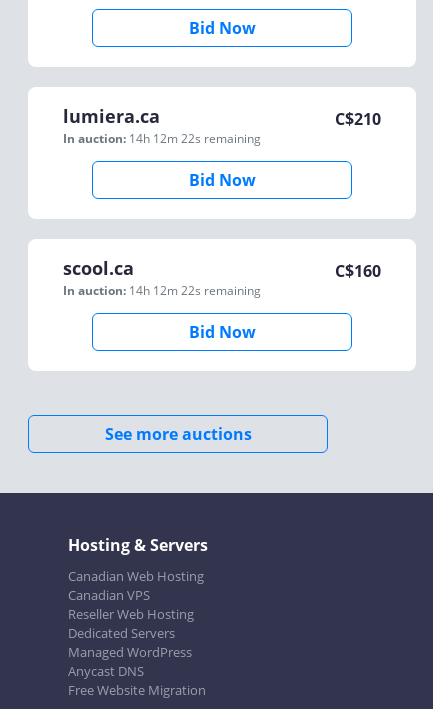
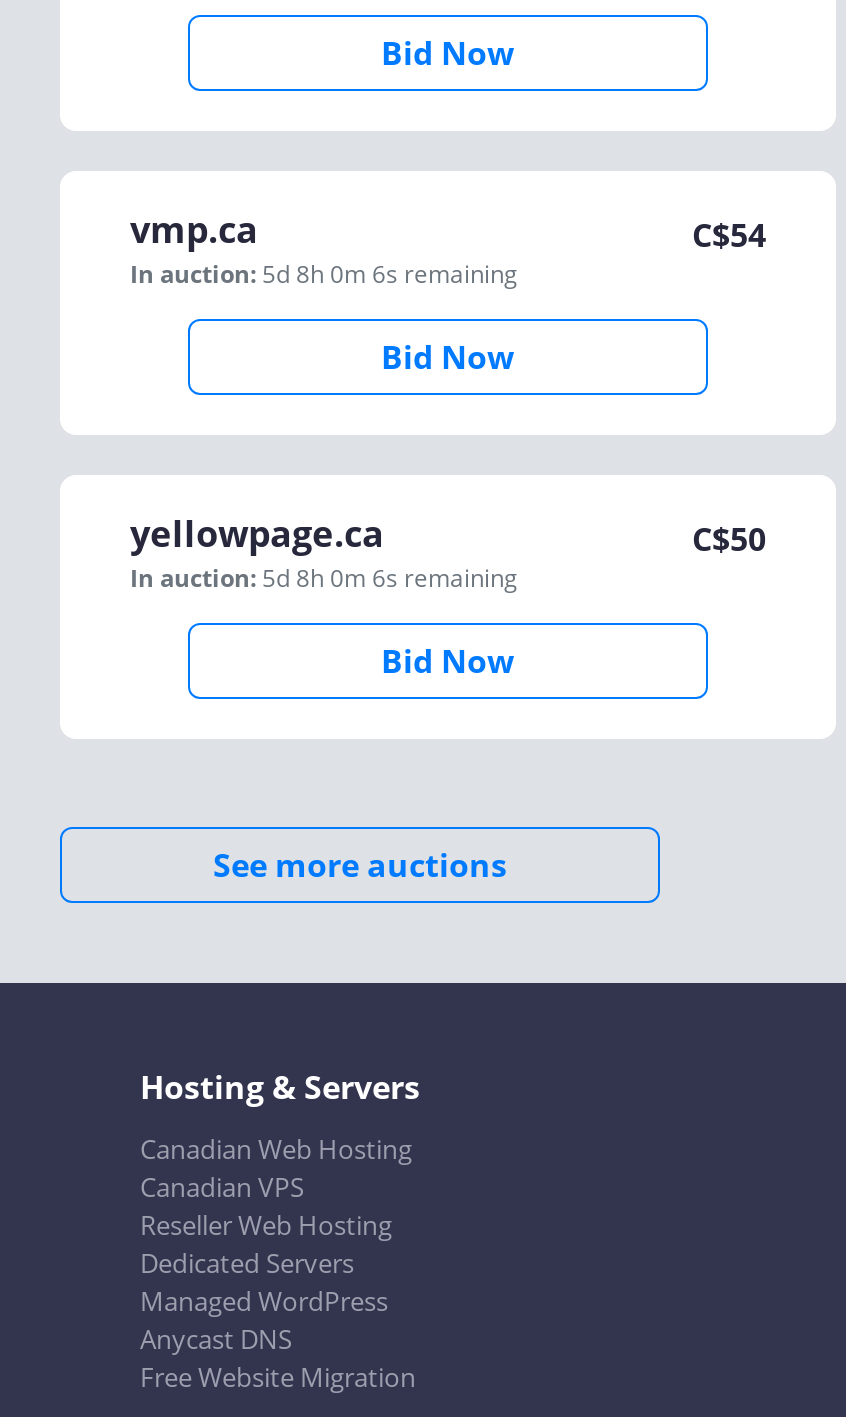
[63,104,261,147] lumiera.ca | In auction: 14h 12m 22s remaining -> [130,205,518,291] vmp.ca | In auction: 5d 8h 0m 6s remaining
[335,108,381,130] C$210 -> [692,213,766,257] C$54
[63,256,261,299] scool.ca | In auction: 14h 12m 22s remaining -> [130,509,518,595] yellowpage.ca | In auction: 5d 8h 0m 6s remaining
[335,260,381,282] C$160 -> [692,517,766,561] C$50

